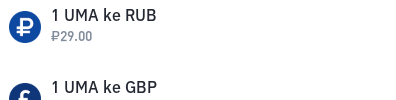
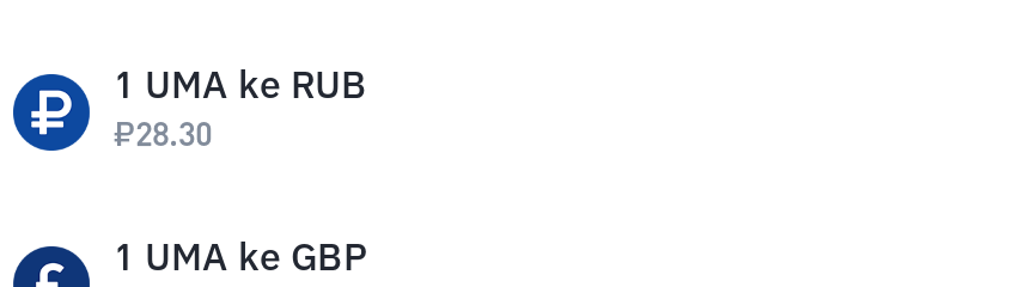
[51,30,92,44] ₽29.00 -> [114,120,212,153] ₽28.30

